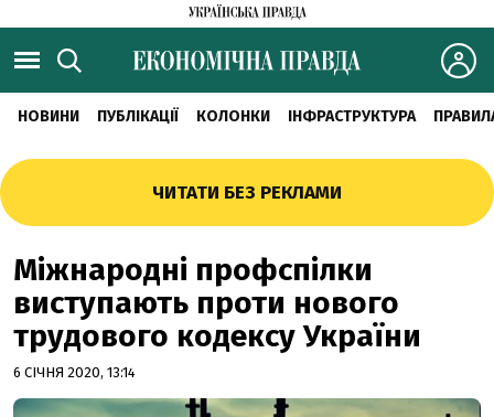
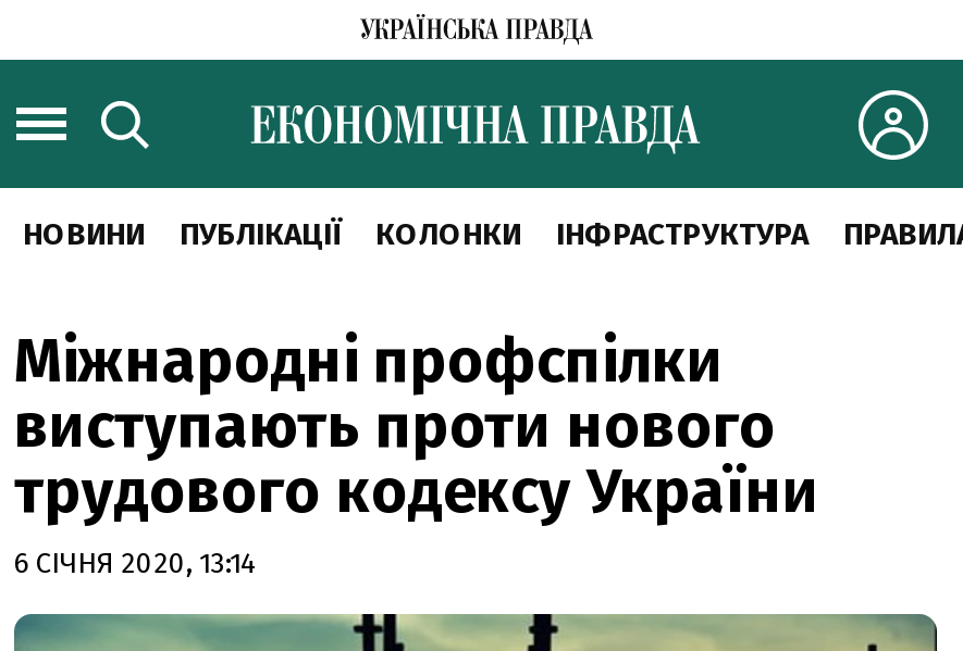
[152,181,342,204] ЧИТАТИ БЕЗ РЕКЛАМИ -> none

